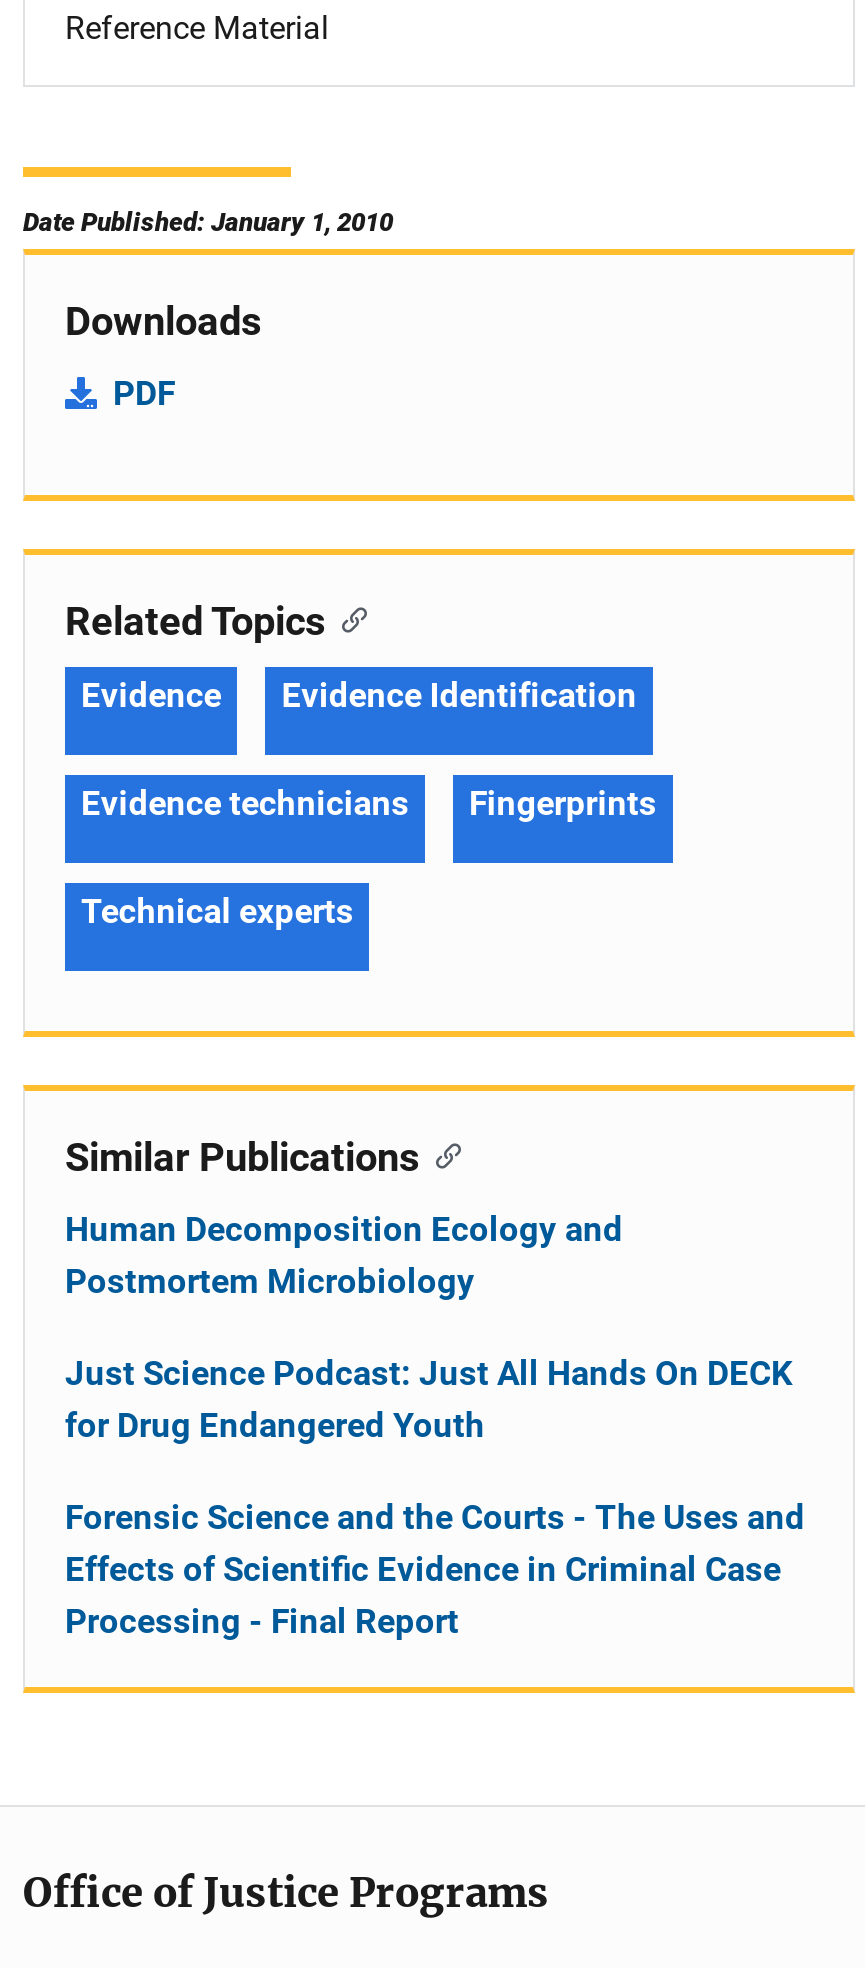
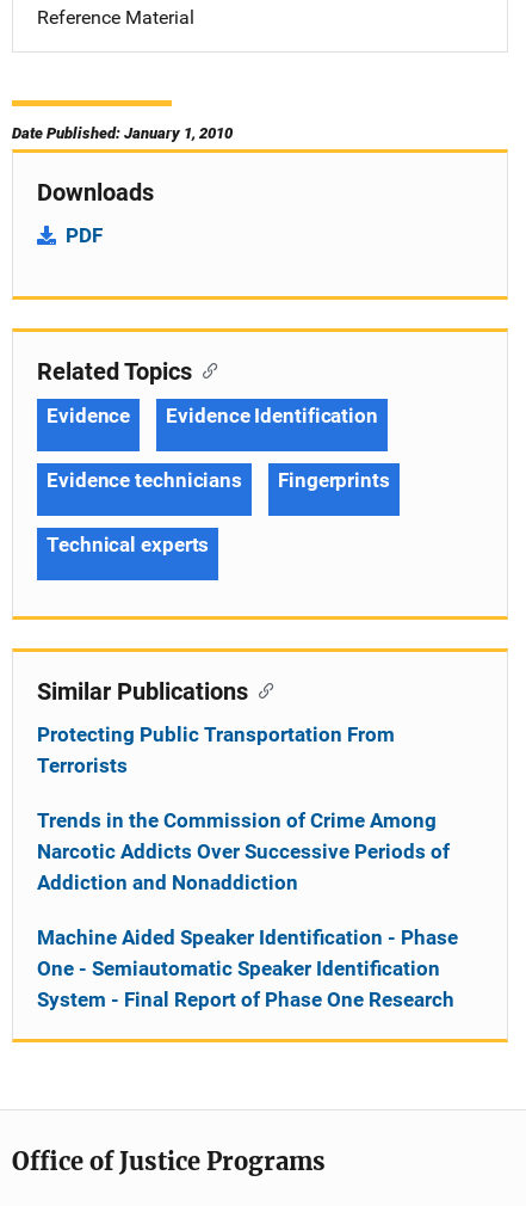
[65,1209,623,1301] Human Decomposition Ecology and | Postmortem Microbiology -> [37,722,395,777] Protecting Public Transportation From | Terrorists
[65,1353,793,1445] Just Science Podcast: Just All Hands On DECK | for Drug Endangered Youth -> [37,808,450,894] Trends in the Commission of Crime Among | Narcotic Addicts Over Successive Periods of | Addiction and Nonaddiction
[65,1497,805,1641] Forensic Science and the Courts - The Uses and | Effects of Scientific Evidence in Criminal Case | Processing - Final Report -> [37,925,458,1011] Machine Aided Speaker Identification - Phase | One - Semiautomatic Speaker Identification | System - Final Report of Phase One Research

